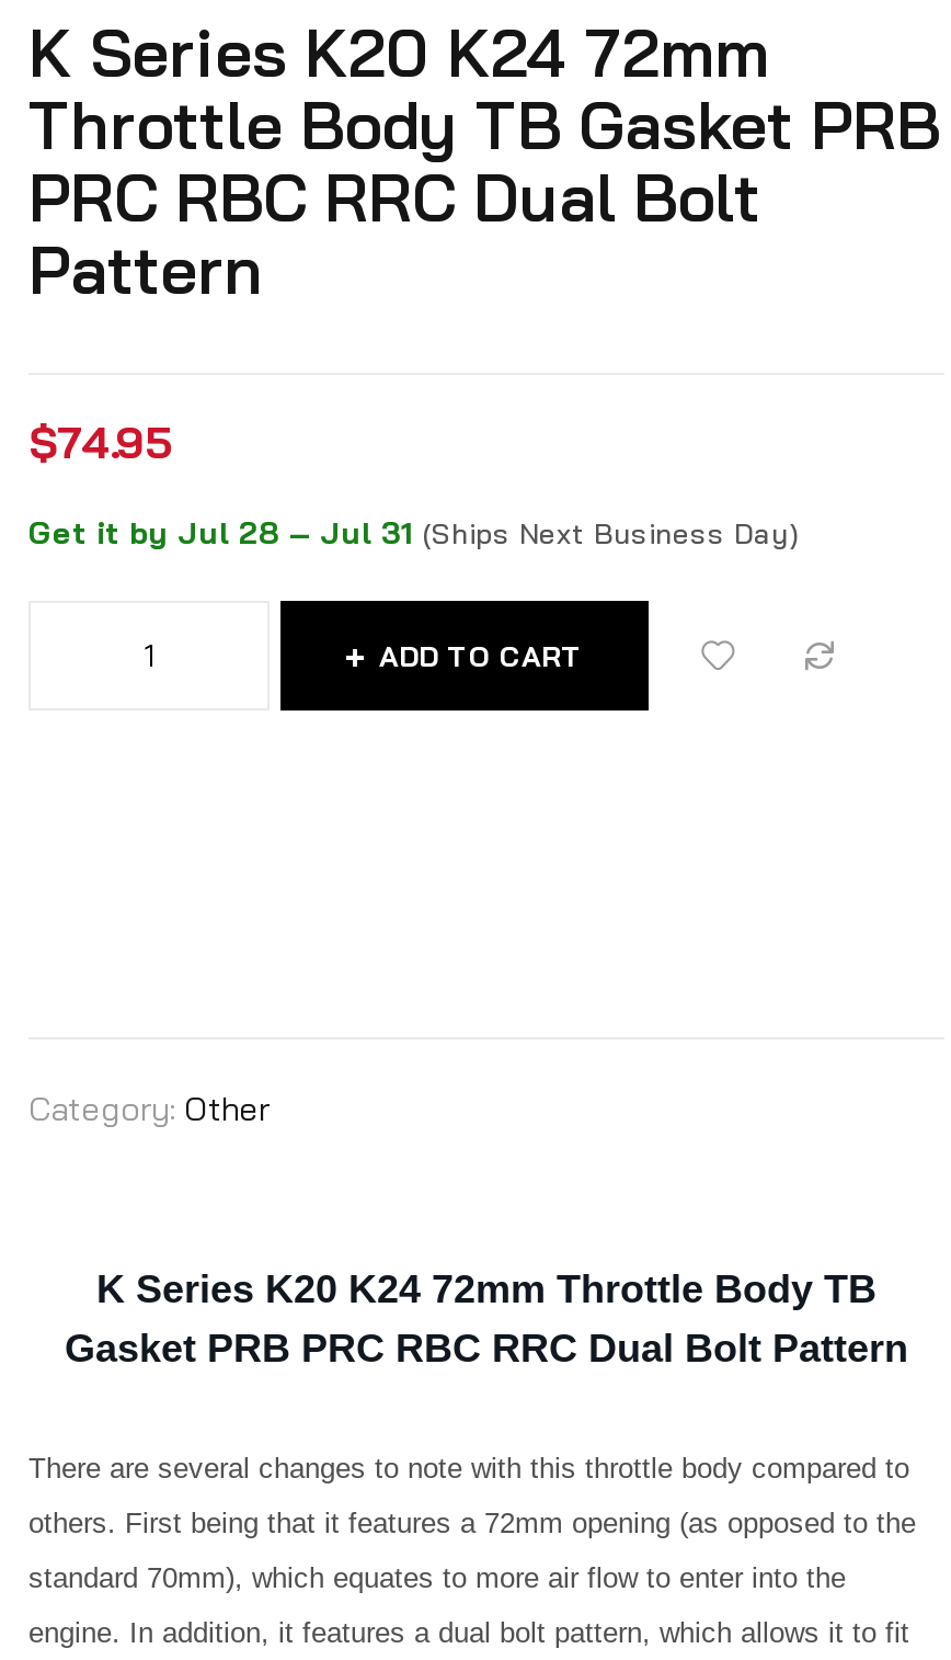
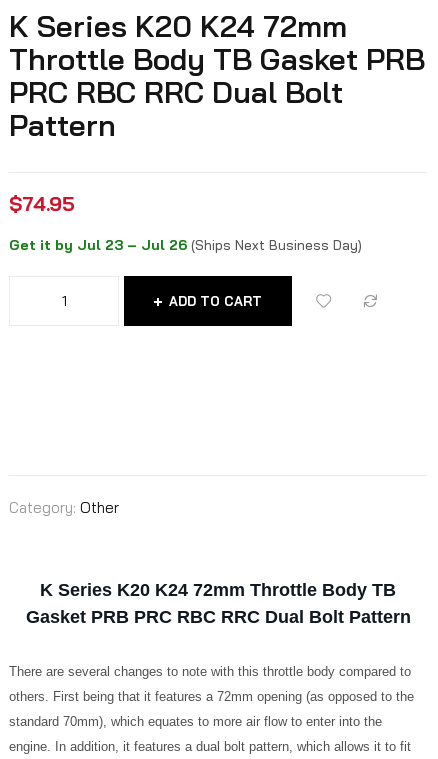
[28,513,798,553] Get it by Jul 28 – Jul 31 (Ships Next Business Day) -> [9,236,362,254] Get it by Jul 23 – Jul 26 (Ships Next Business Day)

